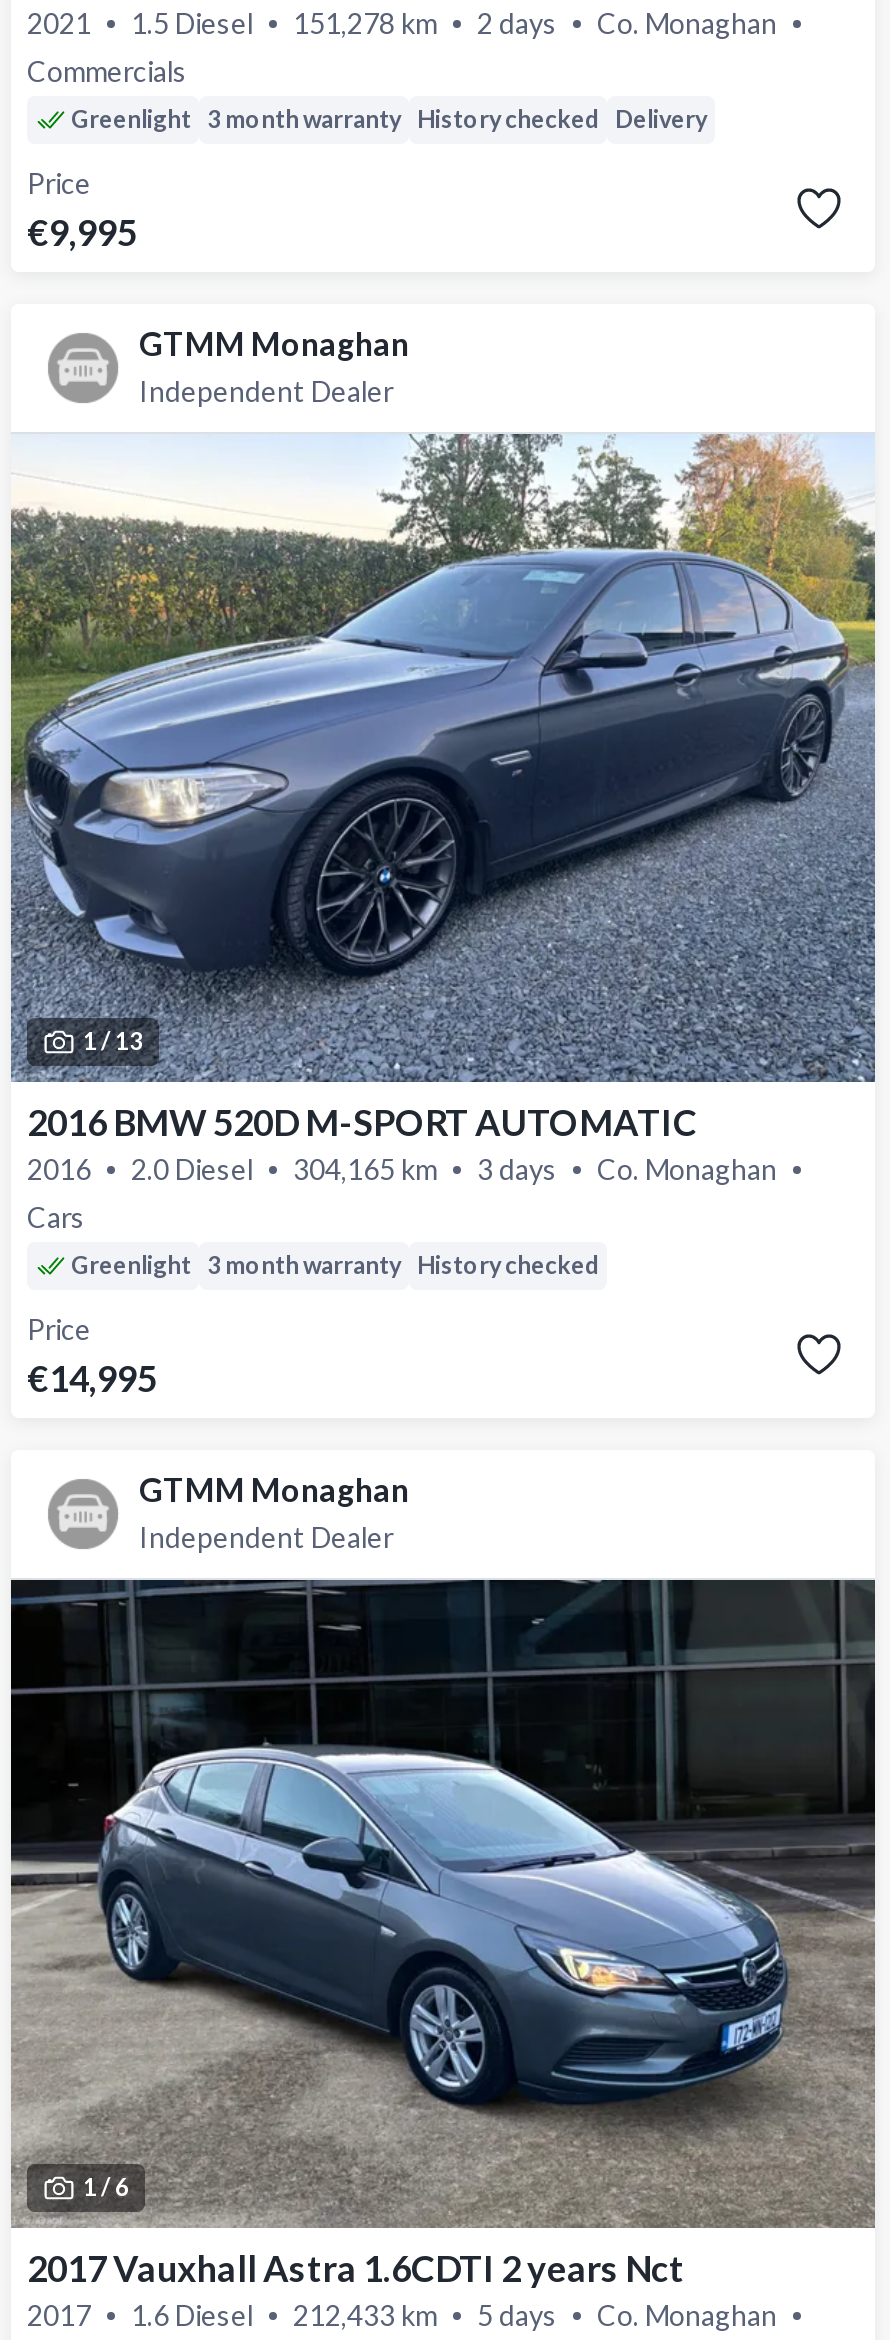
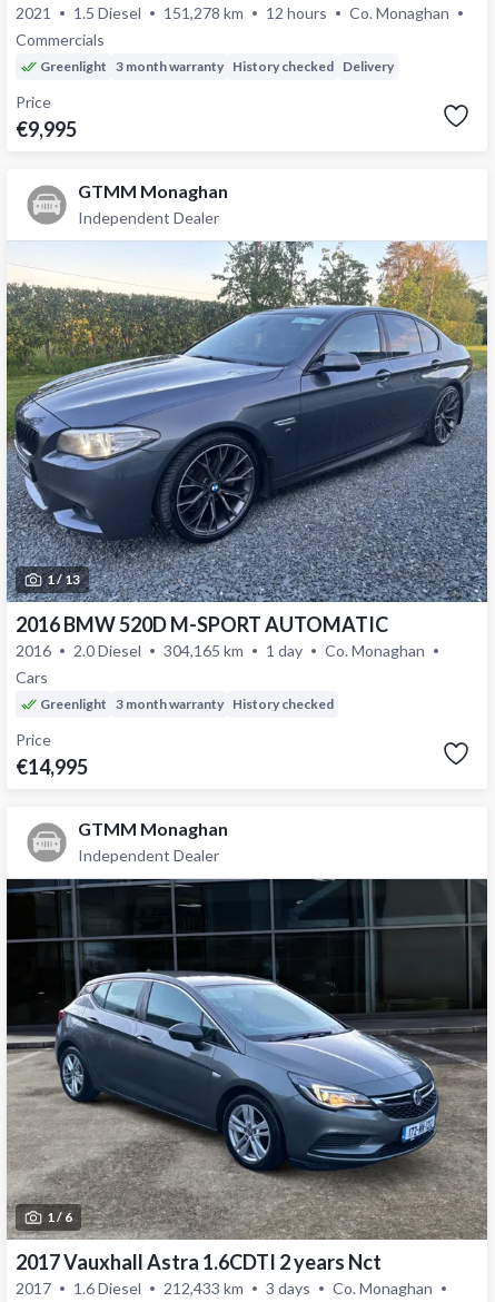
[27,6,777,40] 2021 1.5 Diesel 151,278 km 2 days Co. Monaghan -> [16,3,449,22] 2021 1.5 Diesel 151,278 km 12 hours Co. Monaghan
[27,1152,777,1186] 2016 2.0 Diesel 304,165 km 3 days Co. Monaghan -> [16,641,425,660] 2016 2.0 Diesel 304,165 km 1 day Co. Monaghan
[27,2298,777,2332] 2017 1.6 Diesel 212,433 km 5 days Co. Monaghan -> [16,1279,433,1298] 2017 1.6 Diesel 212,433 km 3 days Co. Monaghan

